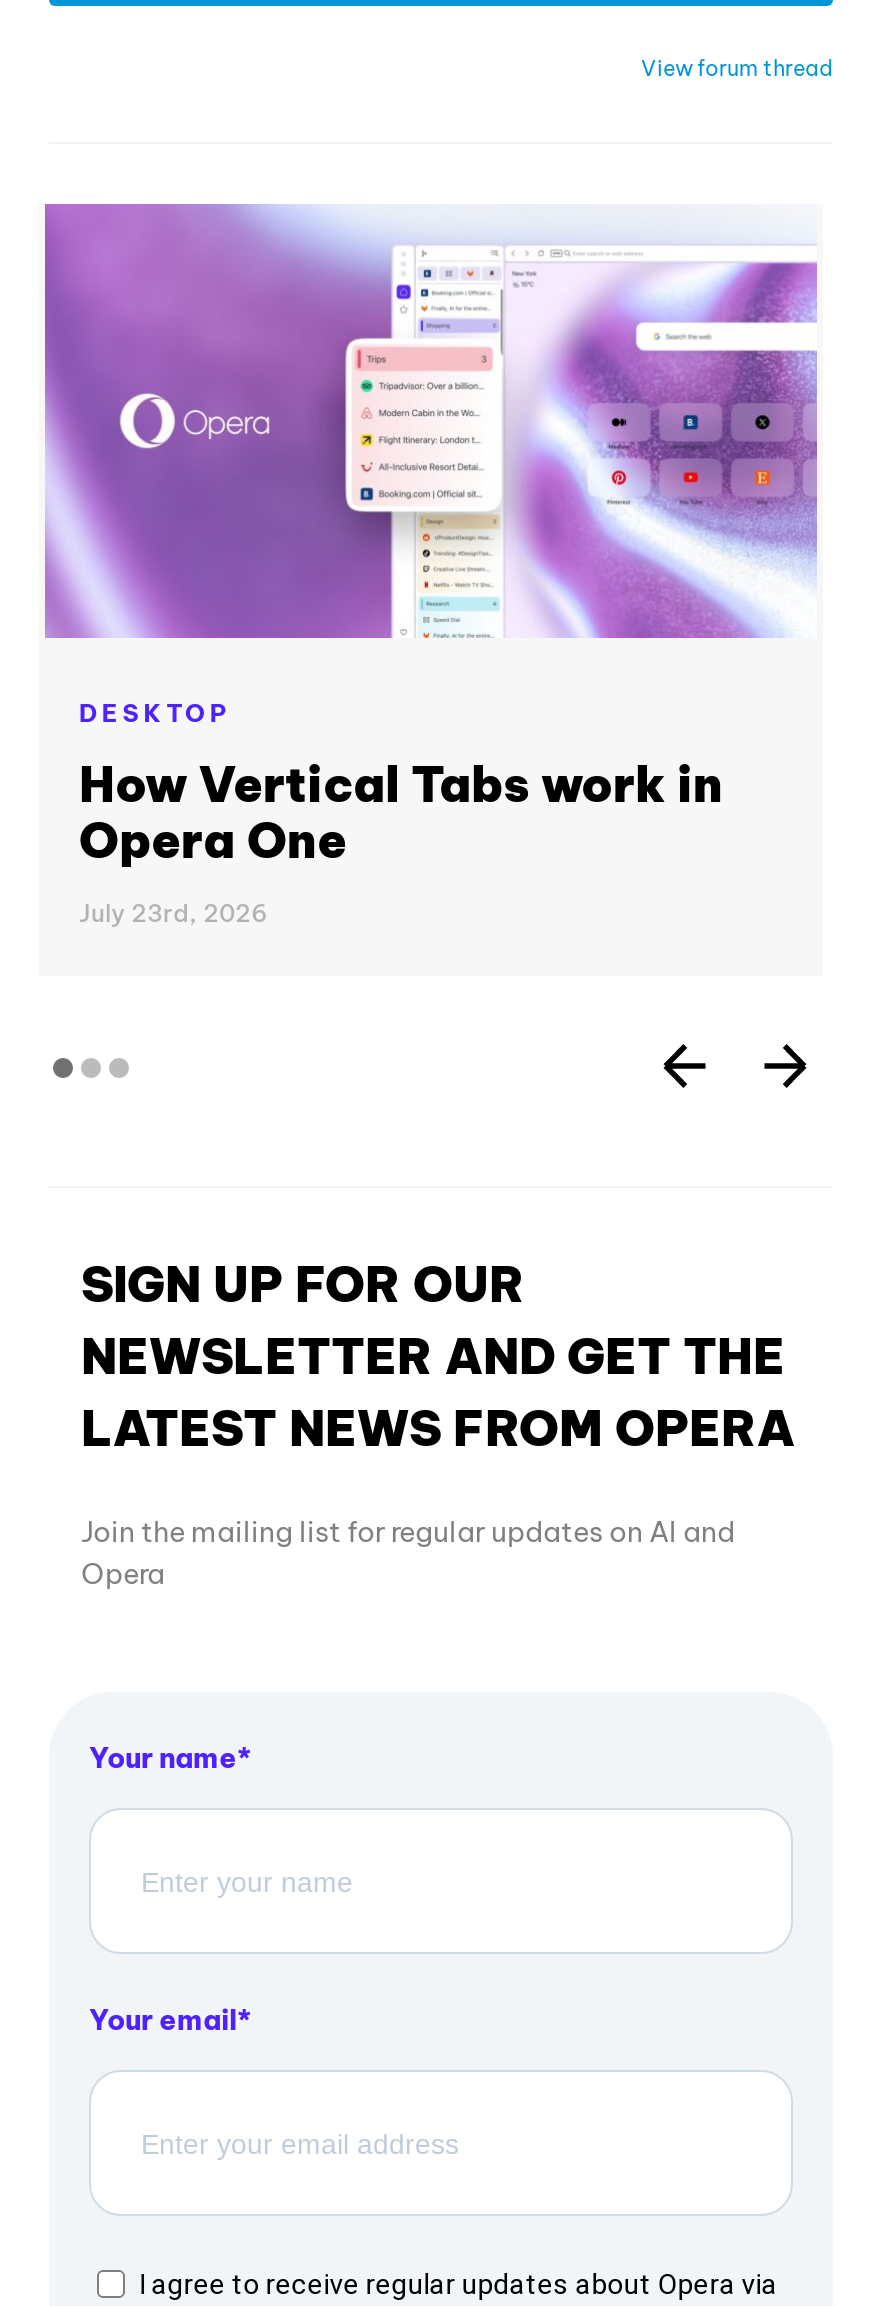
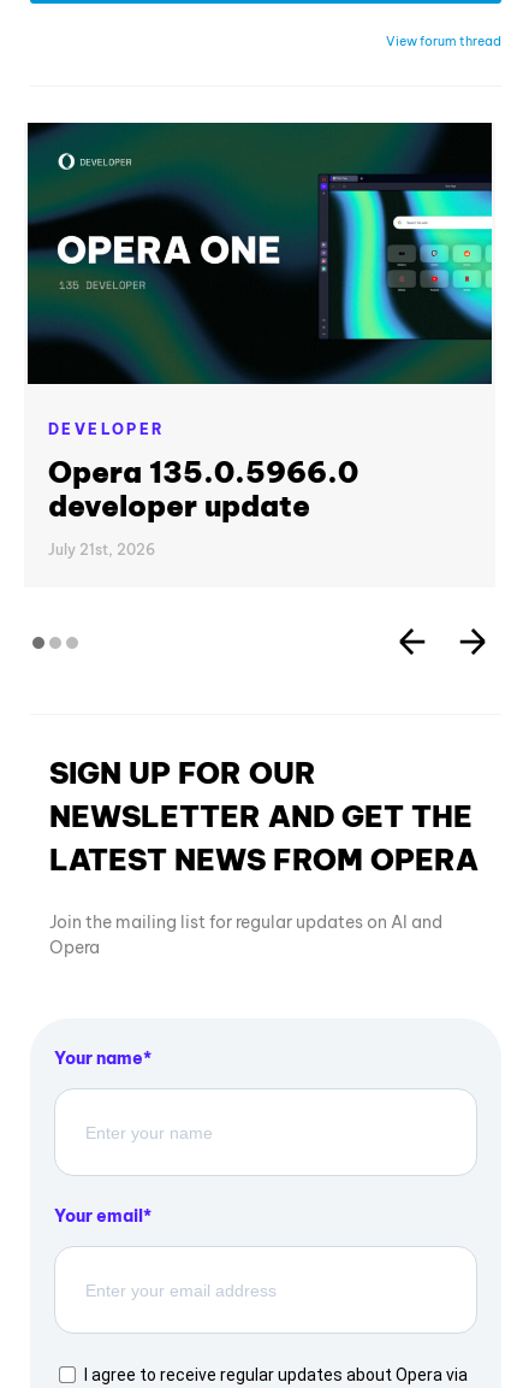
[43,202,819,869] [image] | DESKTOP | How Vertical Tabs work in | Opera One -> [26,122,493,523] [image] | DEVELOPER | Opera 135.0.5966.0 | developer update
[79,898,267,928] July 23rd, 2026 -> [48,541,155,559] July 21st, 2026

